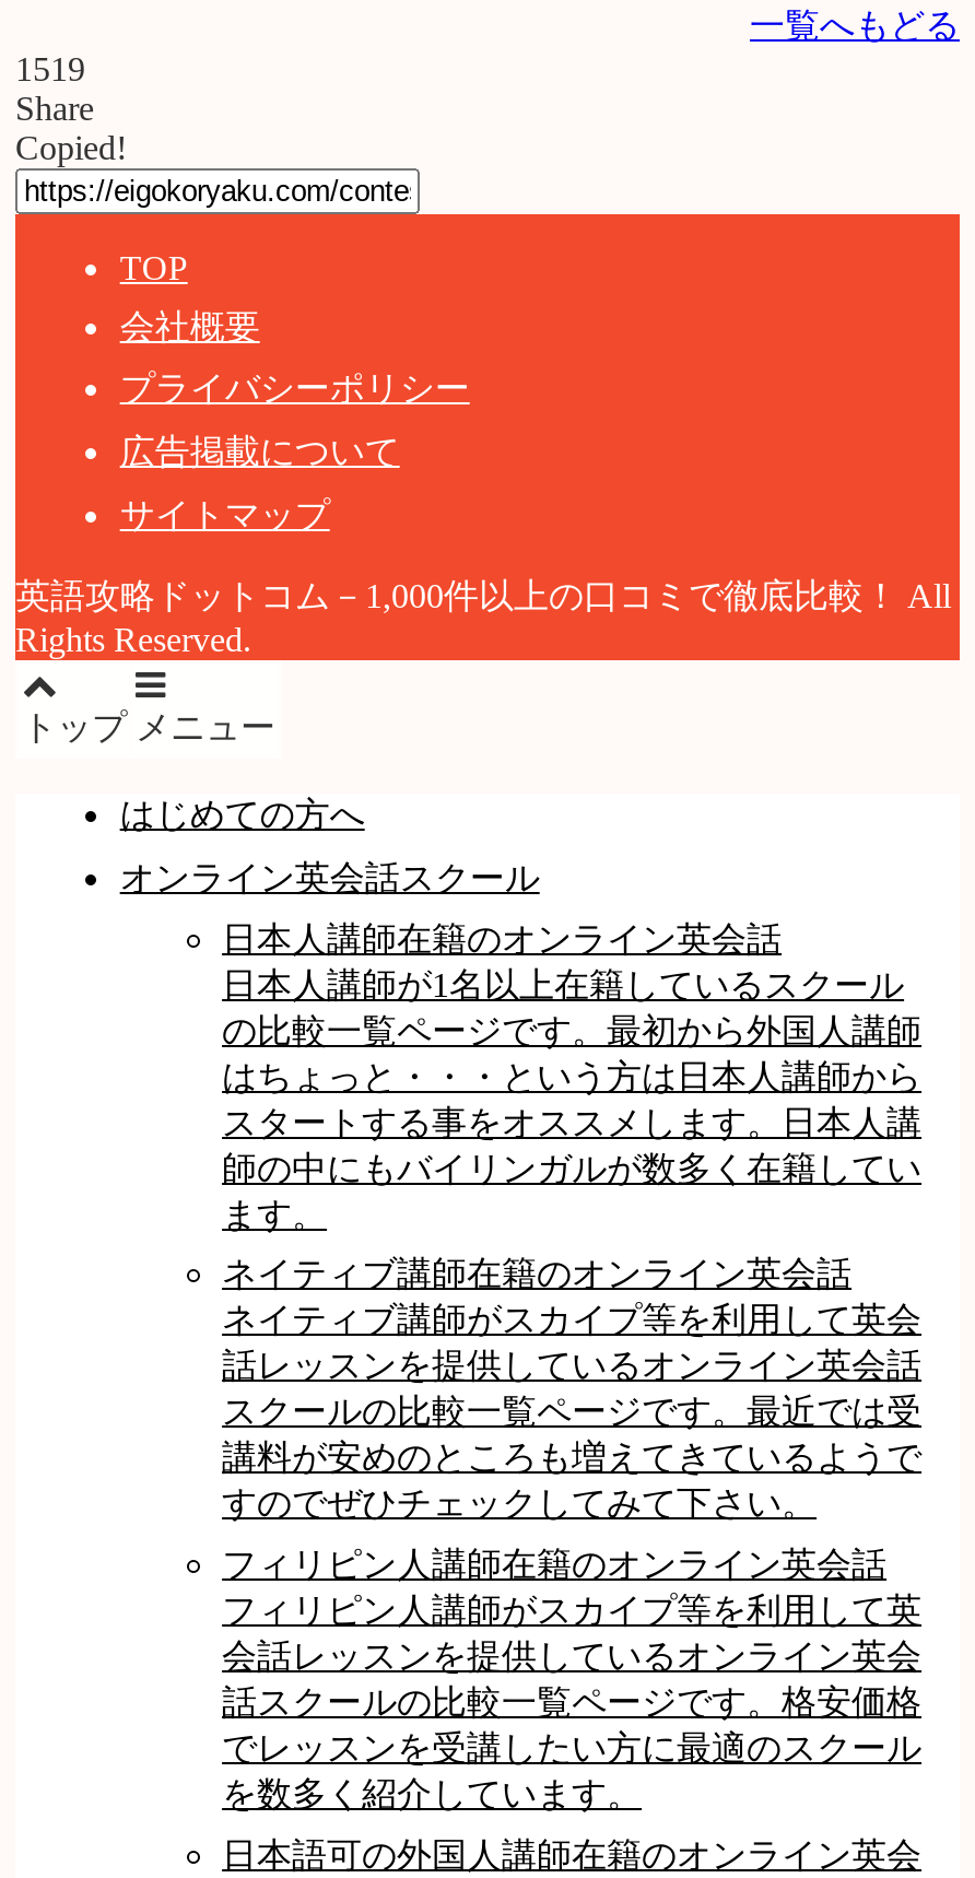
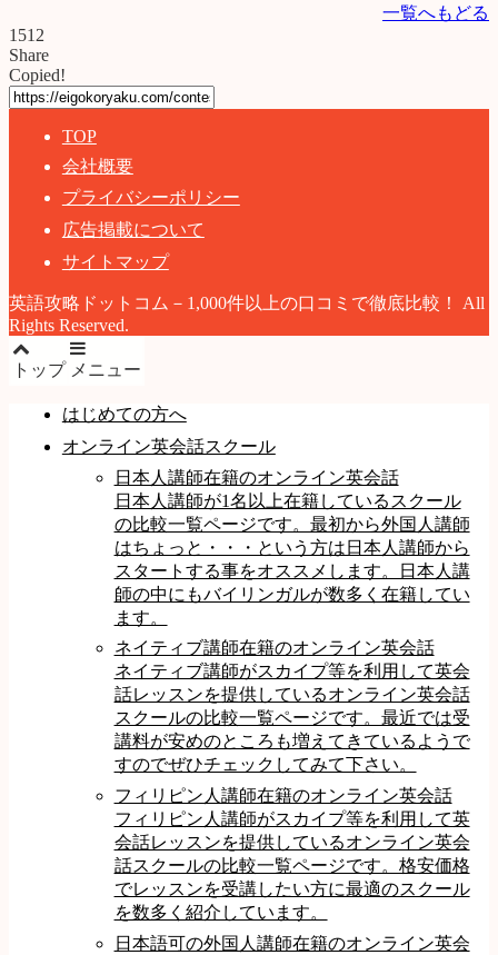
[15,50,85,87] 1519 -> [9,25,44,44] 1512

